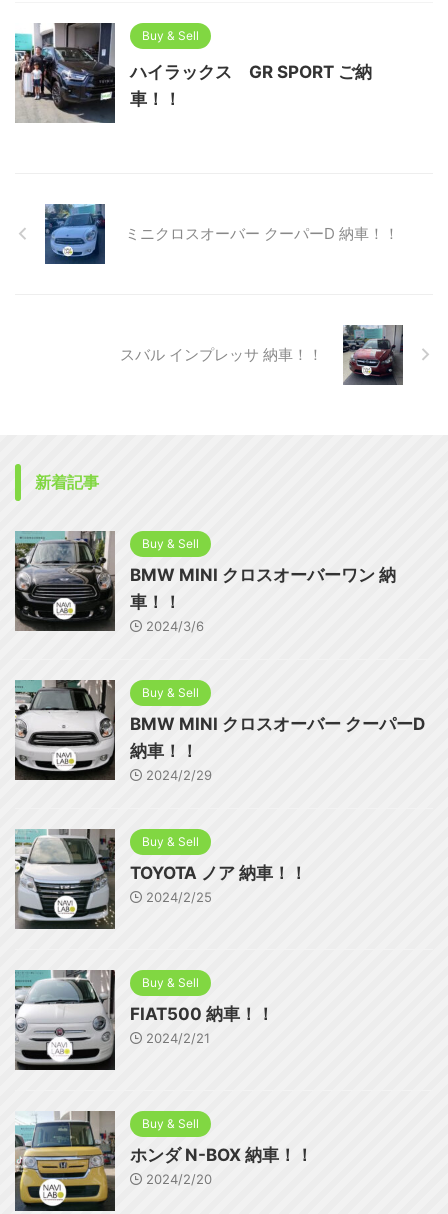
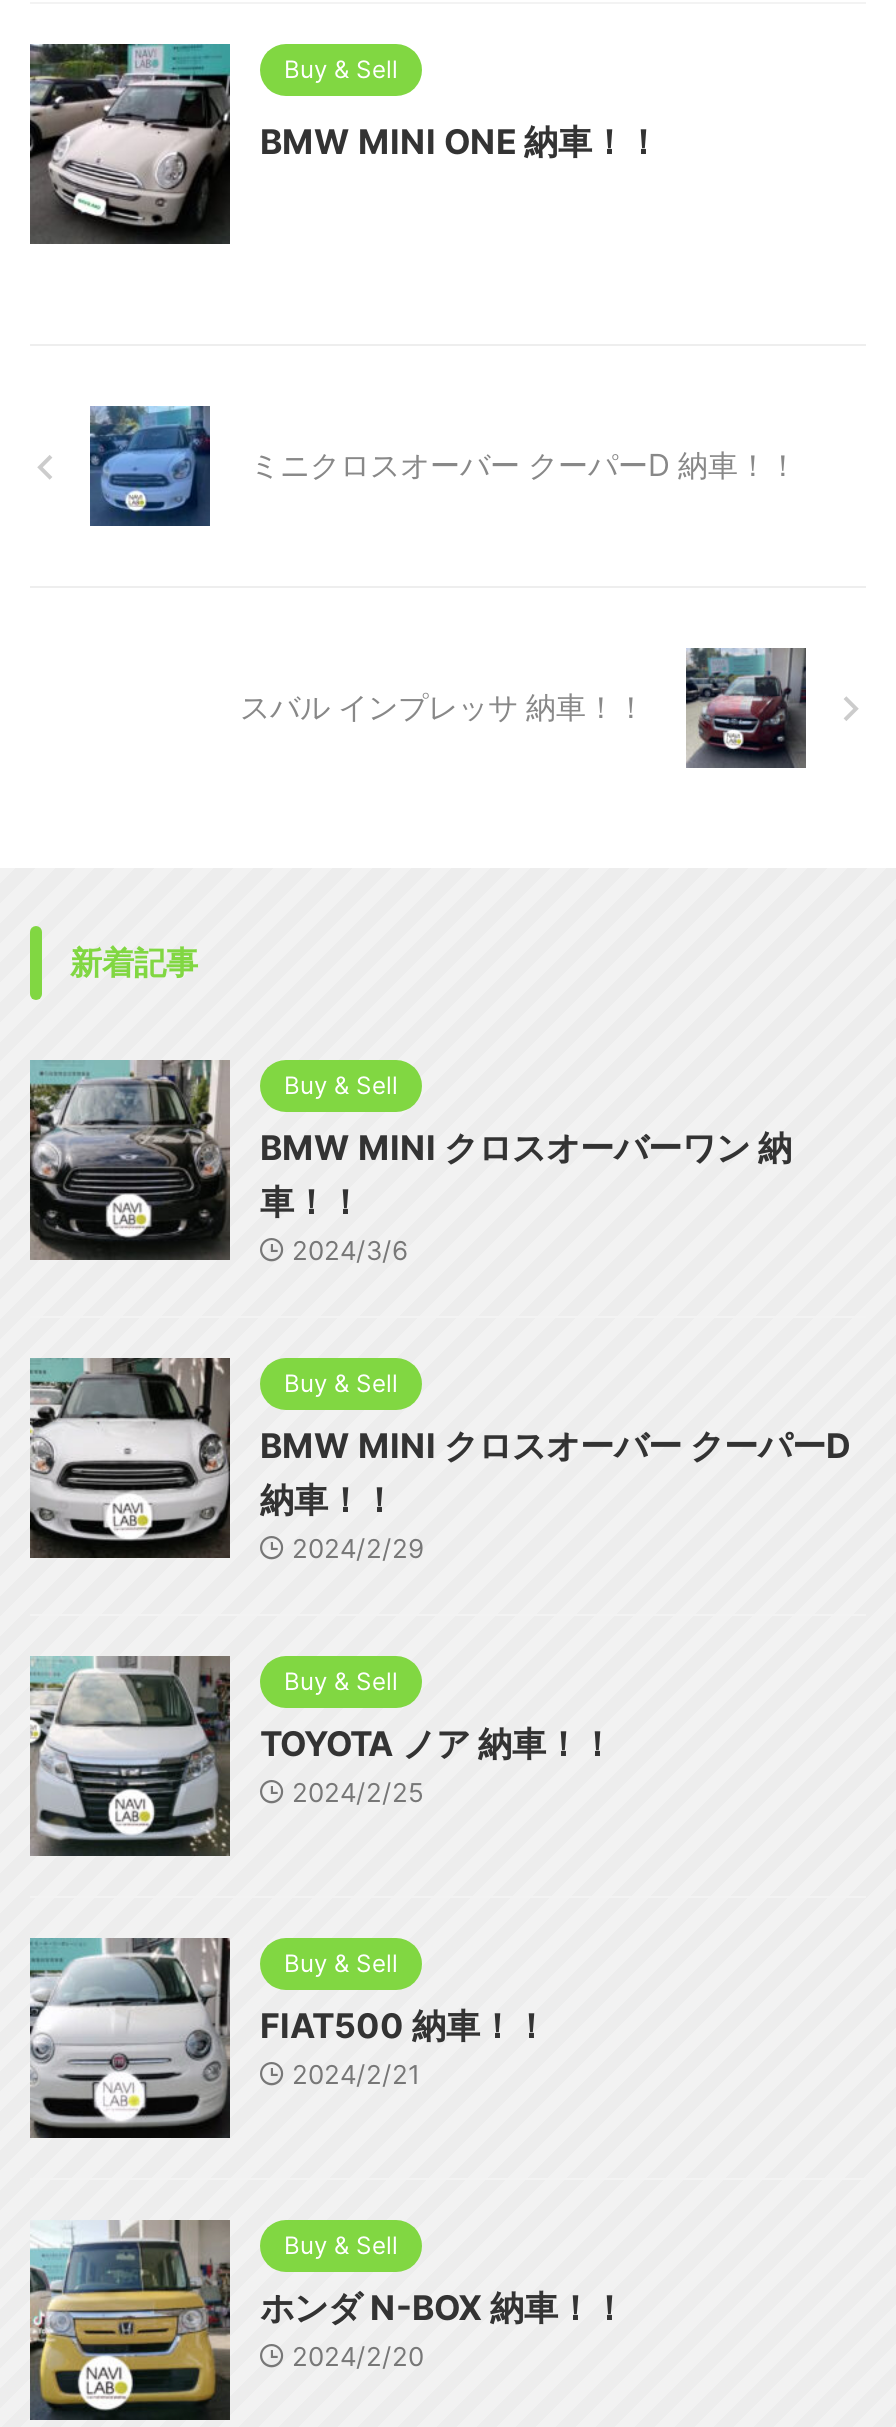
[14,22,372,123] [image] | ハイラックス GR SPORT ご納 | 車！！ -> [28,41,660,245] [image] | BMW MINI ONE 納車！！

